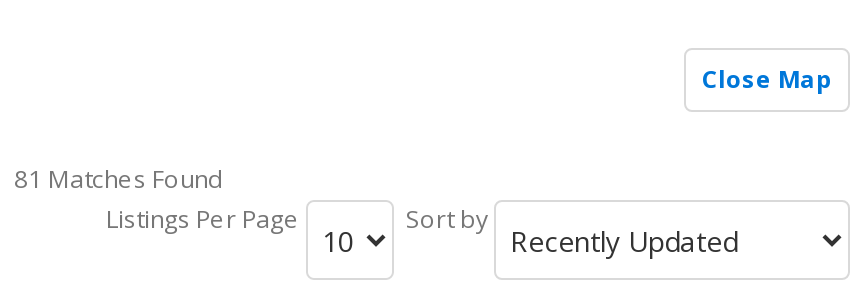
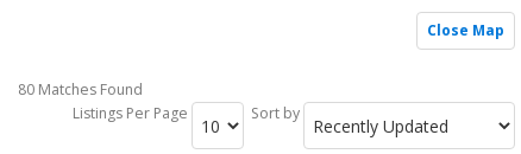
[14,162,224,196] 81 Matches Found -> [18,80,143,100] 80 Matches Found

